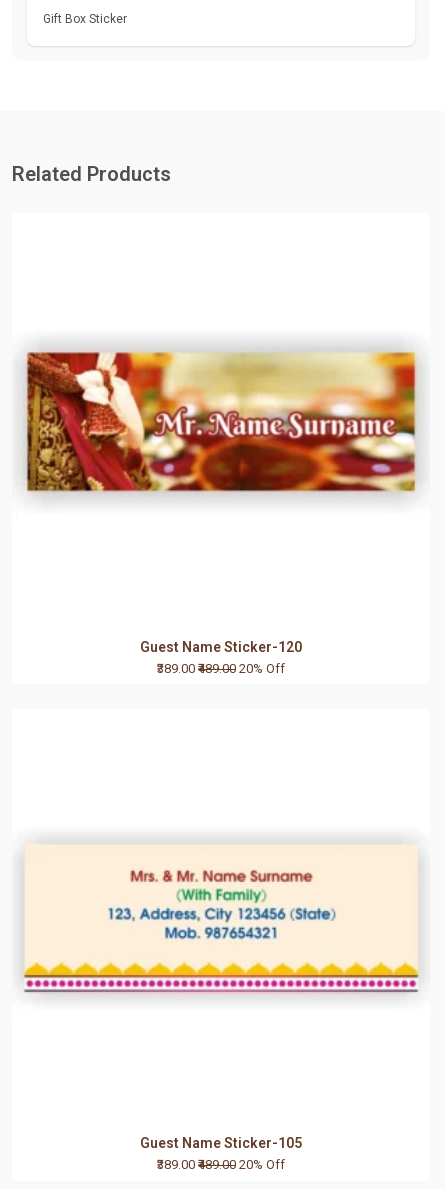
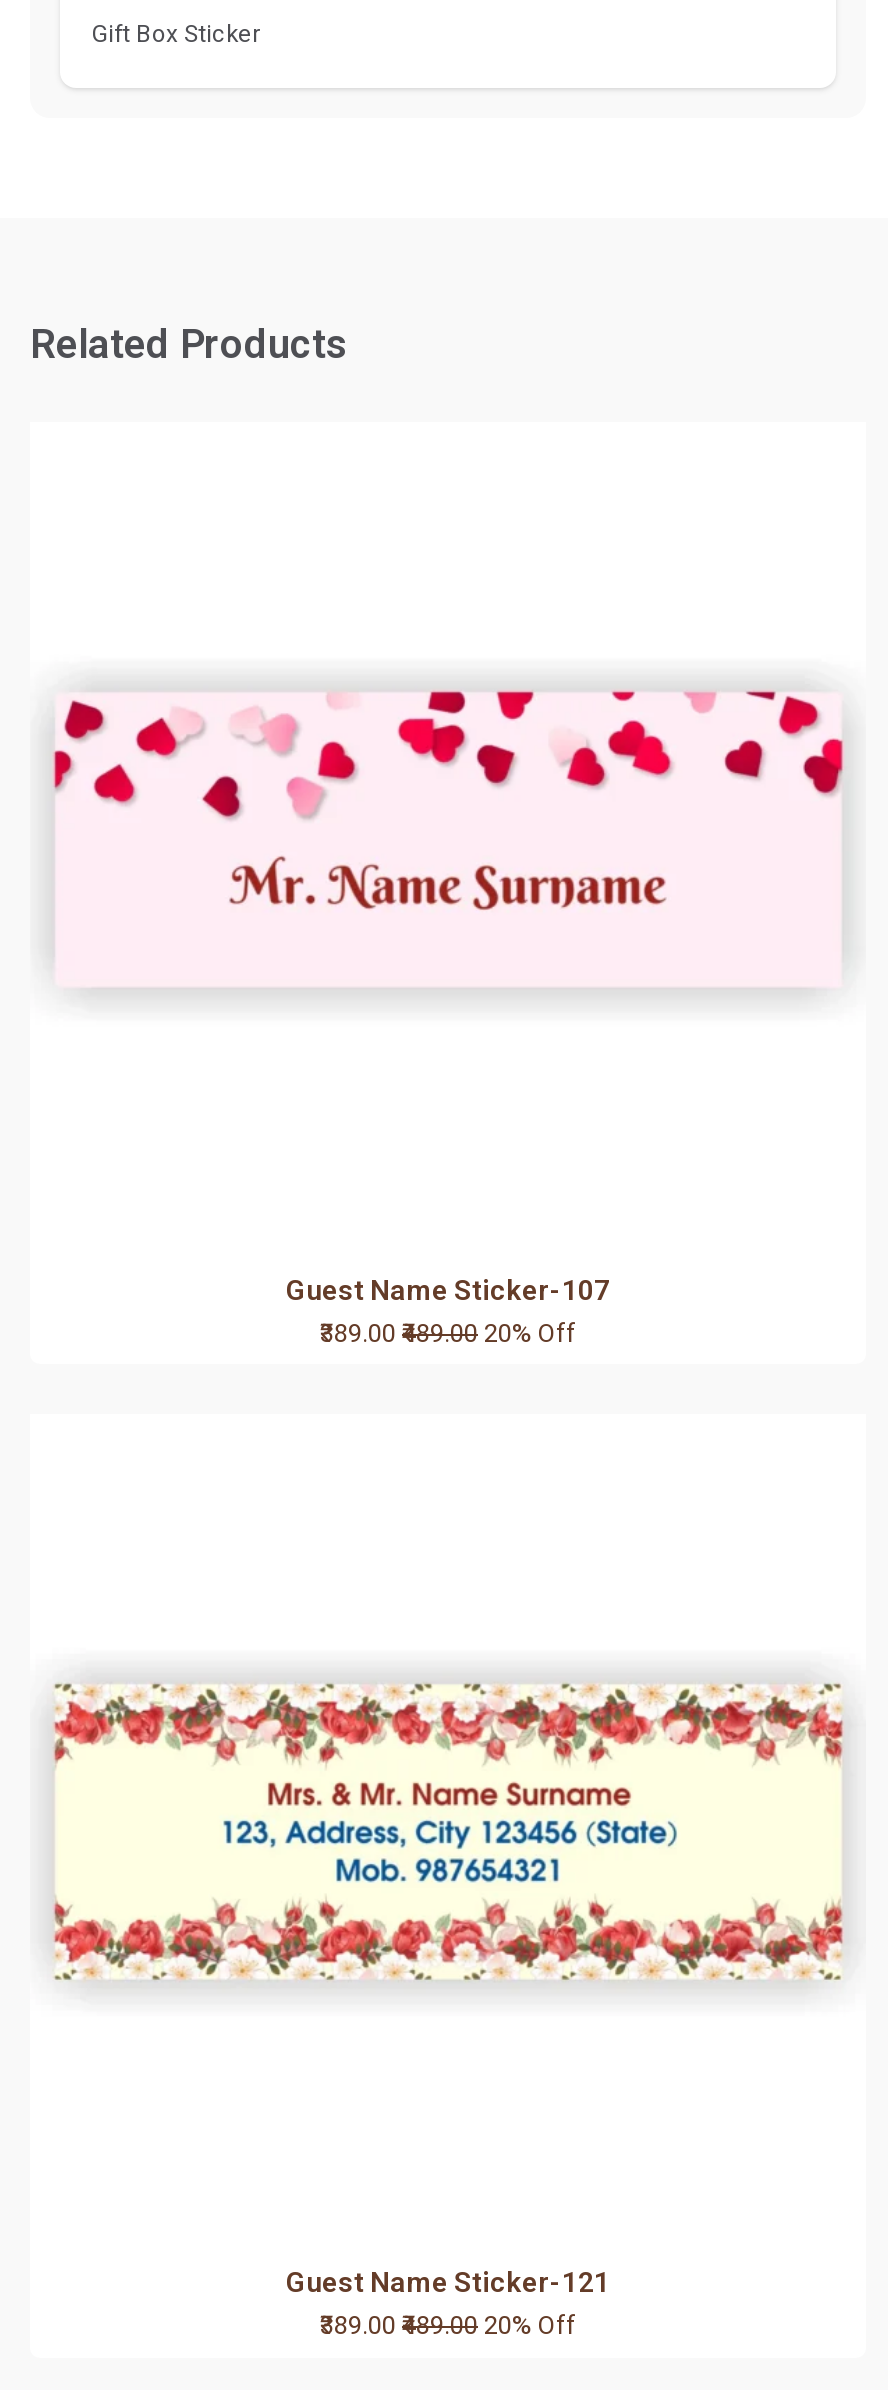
[24,348,418,494] [image] -> [52,690,844,986] [image]
[140,639,302,655] Guest Name Sticker-120 -> [286,1274,610,1306] Guest Name Sticker-107
[24,844,418,943] [image] -> [52,1682,844,1884] [image]
[23,954,419,993] [image] -> [52,1900,844,1982] [image]
[140,1135,302,1151] Guest Name Sticker-105 -> [286,2266,610,2298] Guest Name Sticker-121

